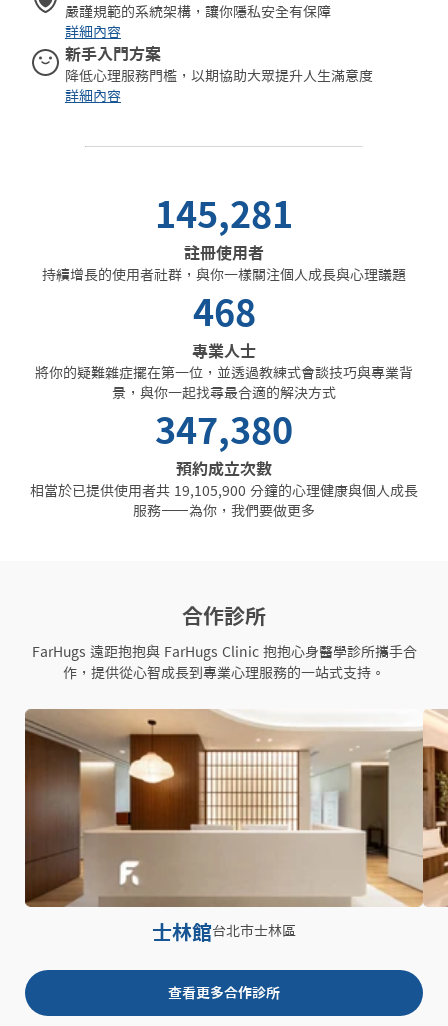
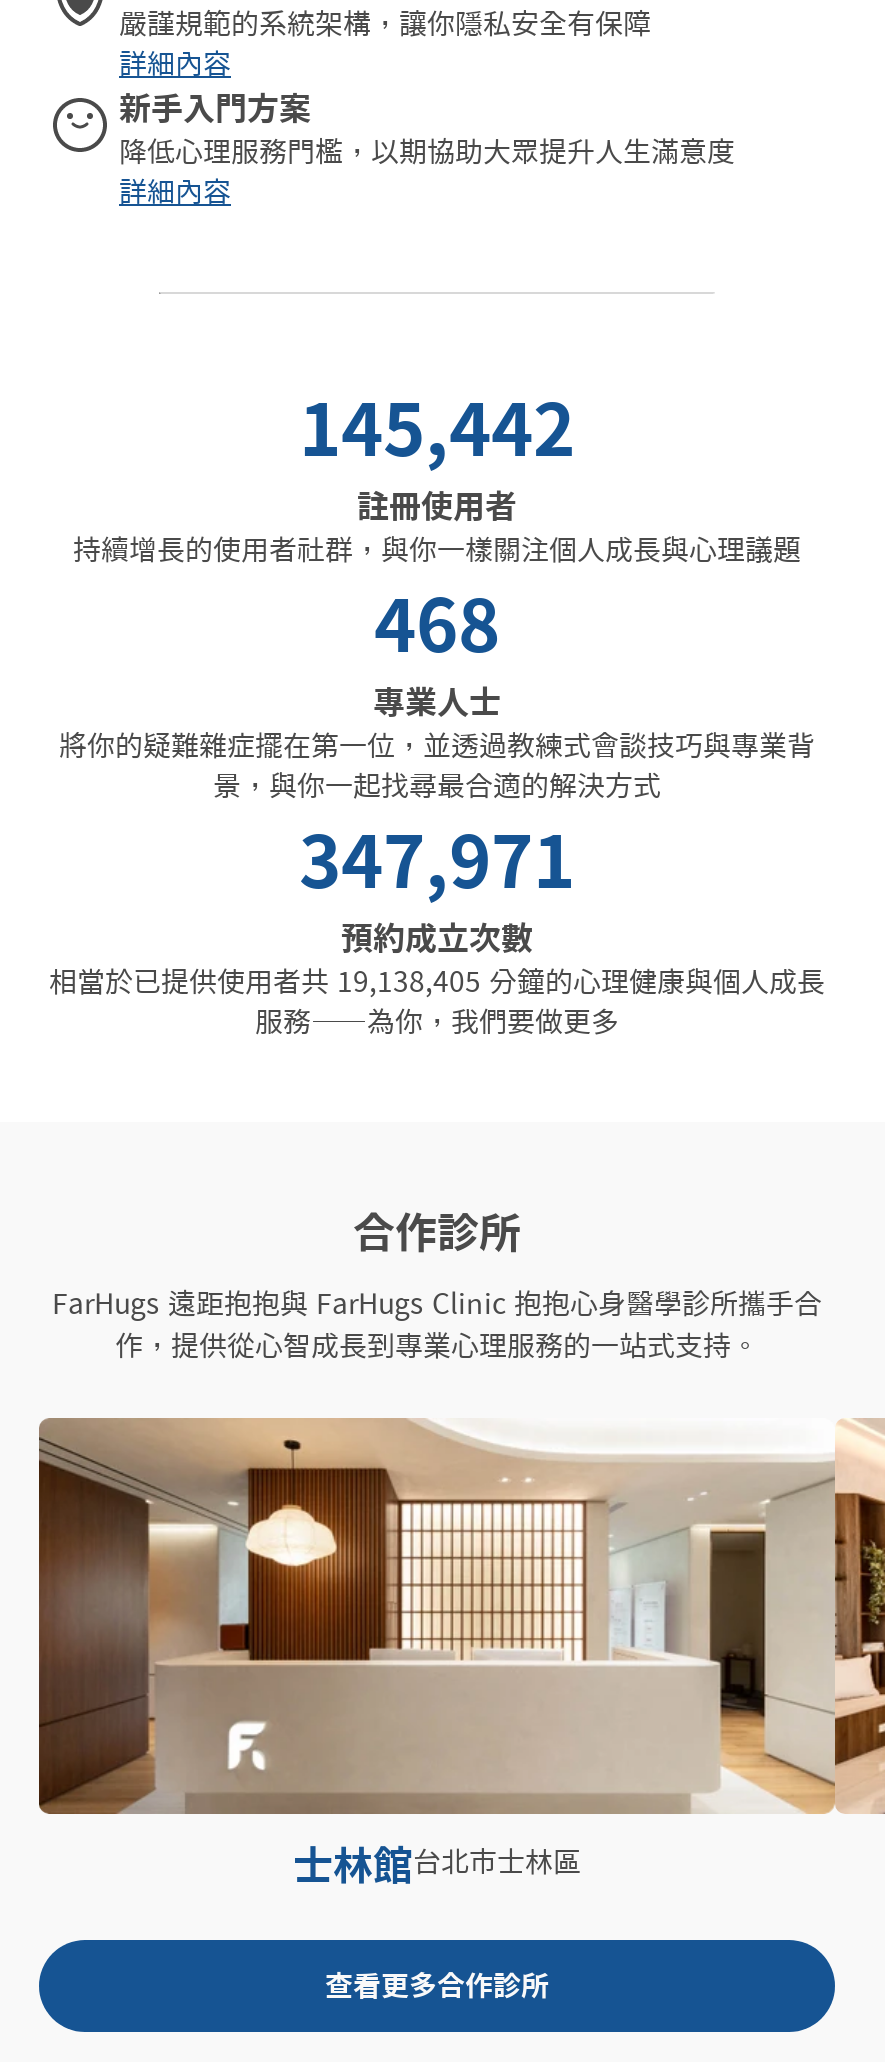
[155,196,293,232] 145,281 -> [299,392,575,464] 145,442
[155,412,293,448] 347,380 -> [299,824,575,896] 347,971
[30,484,418,498] 相當於已提供使用者共19,105,900 分鐘的心理健康與個人成長 -> [49,968,825,996] 相當於已提供使用者共19,138,405 分鐘的心理健康與個人成長

